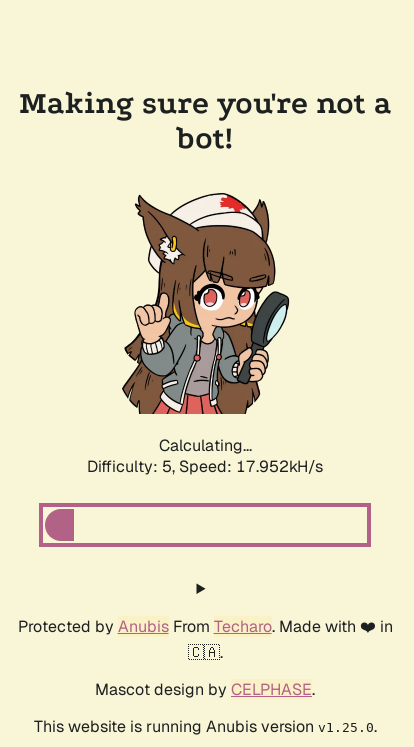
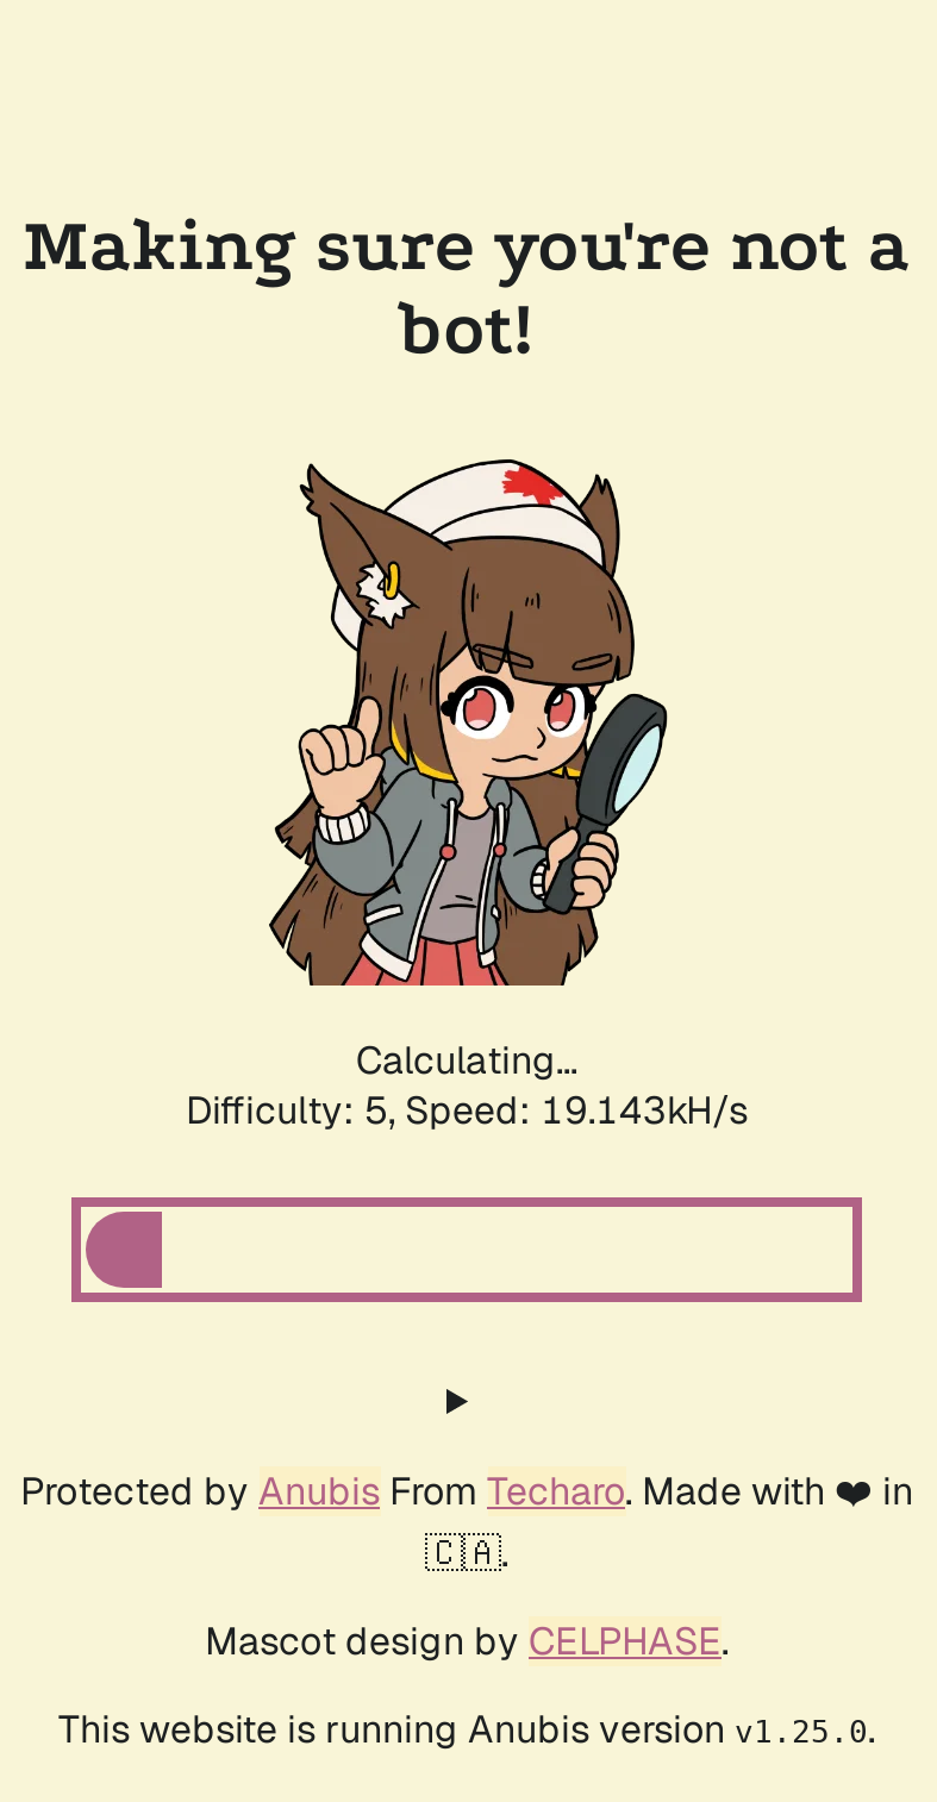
[87,456,323,477] Difficulty: 5, Speed: 17.952kH/s -> [186,1085,748,1135] Difficulty: 5, Speed: 19.143kH/s

